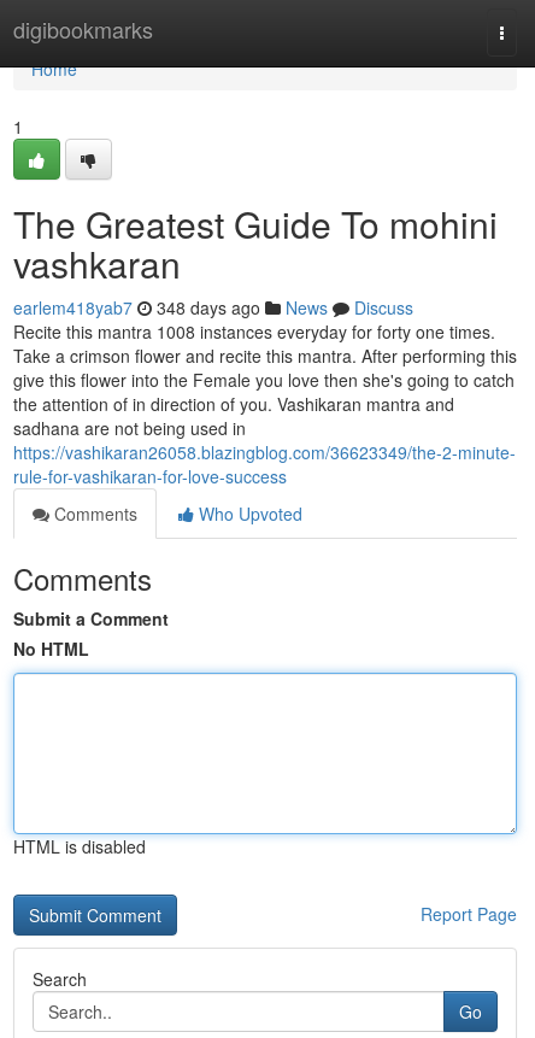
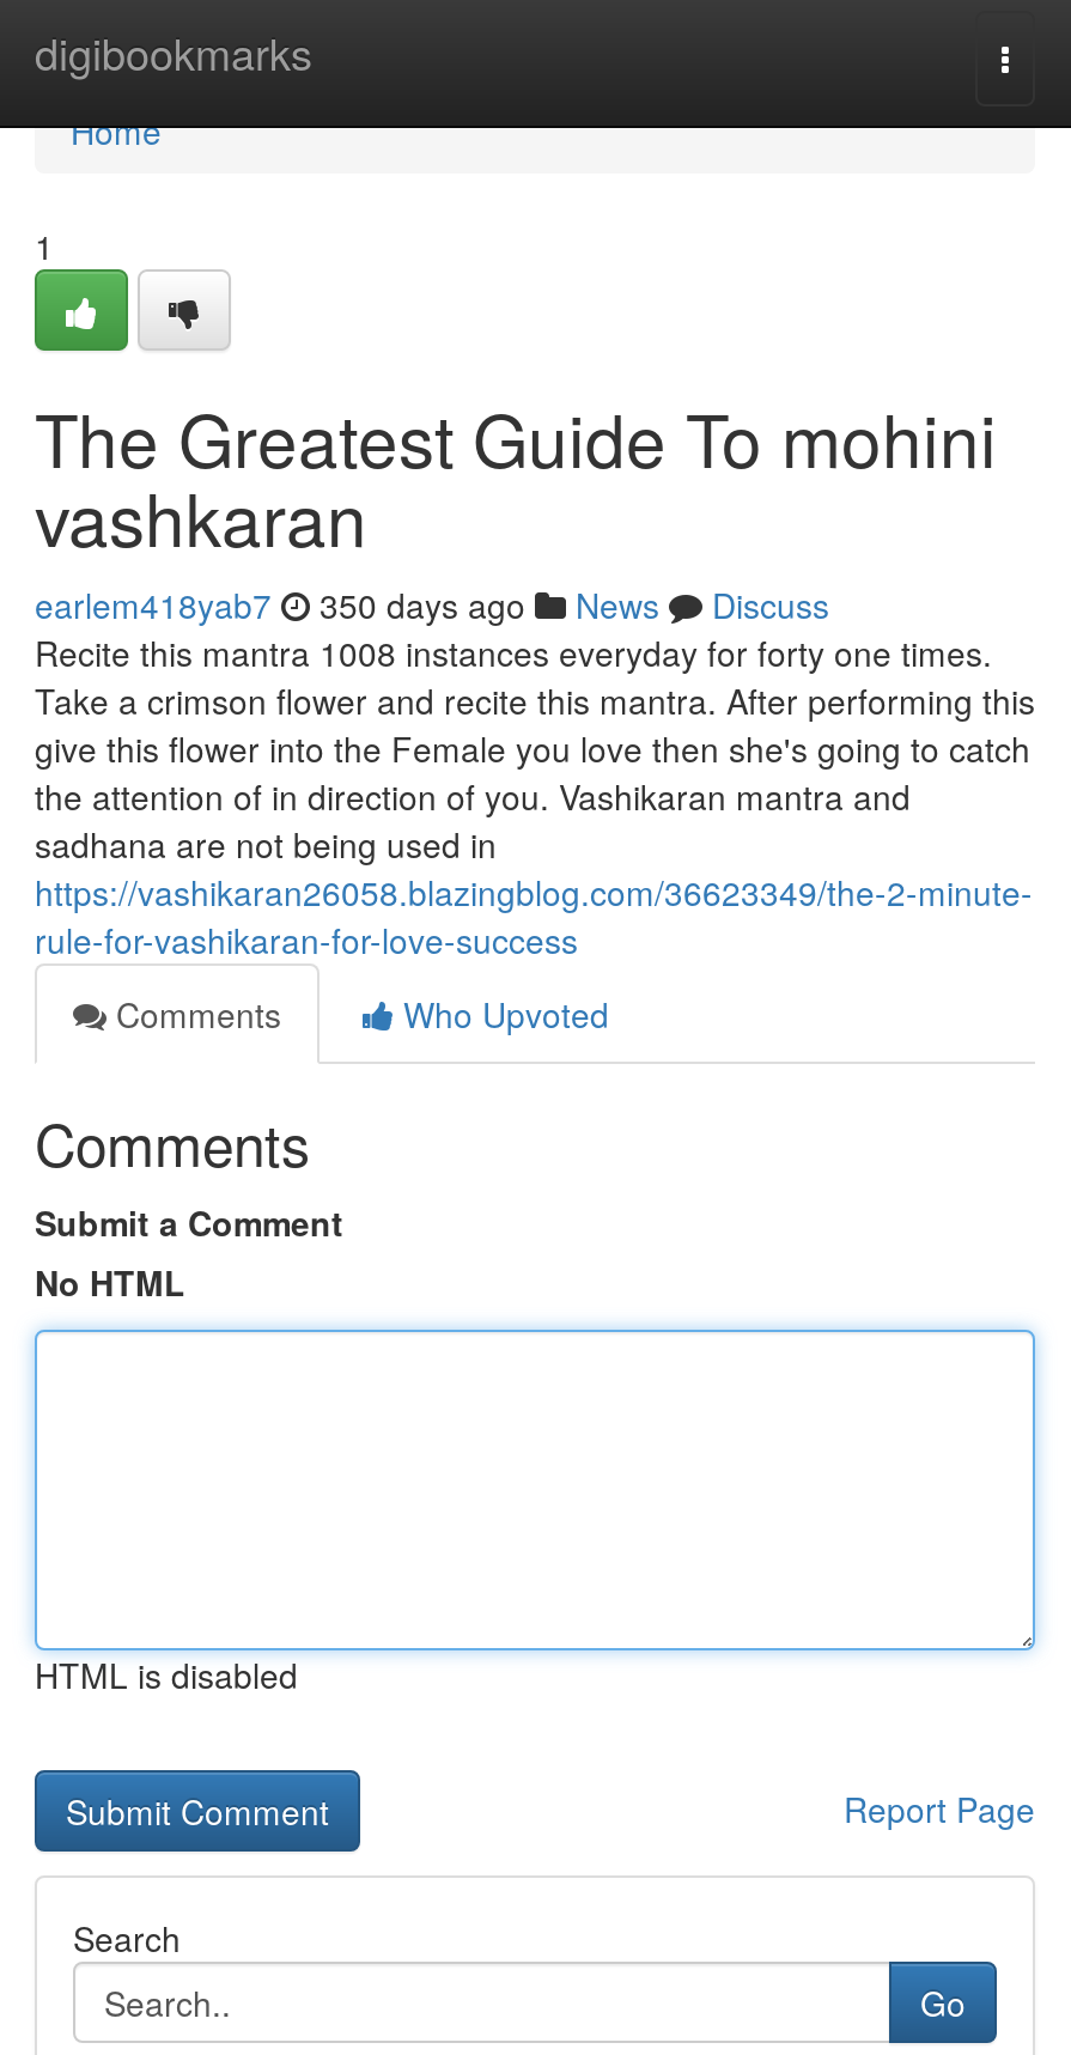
[13,295,413,319] earlem418yab7 348 days ago News Discuss -> [35,580,829,628] earlem418yab7 350 days ago News Discuss

